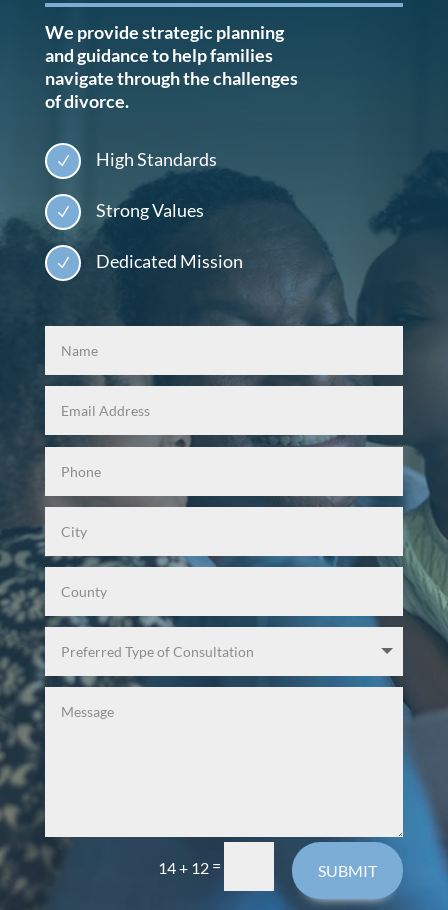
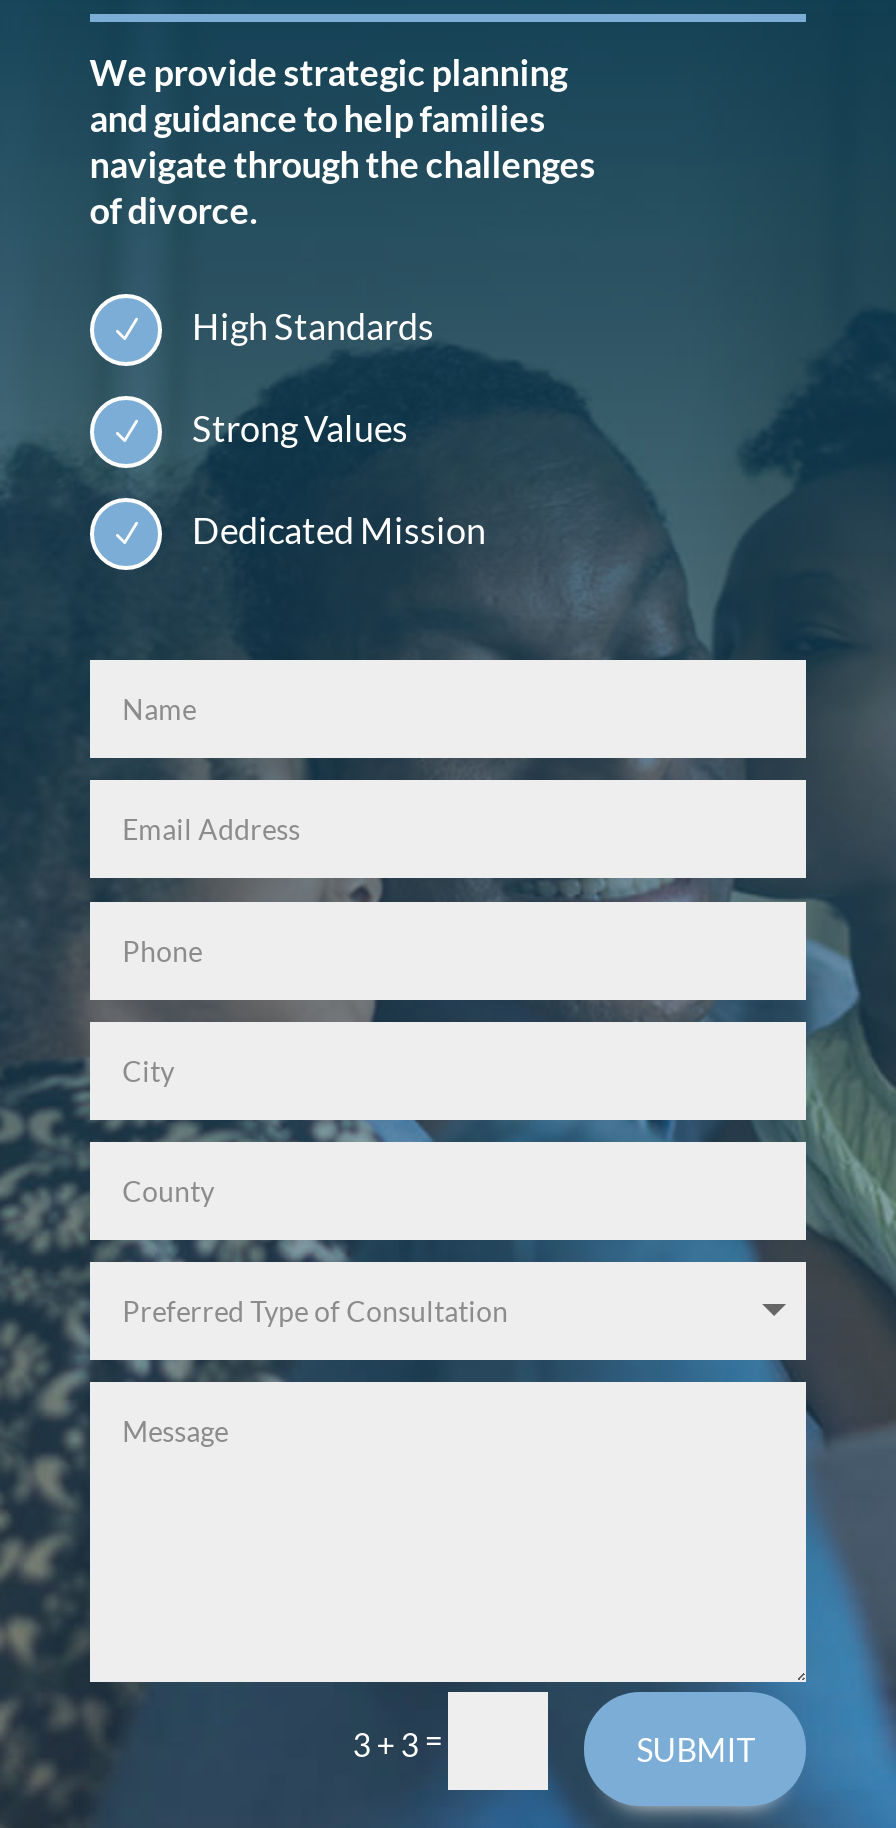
[158,856,224,878] 14 + 12 = -> [352,1721,448,1764] 3 + 3 =

